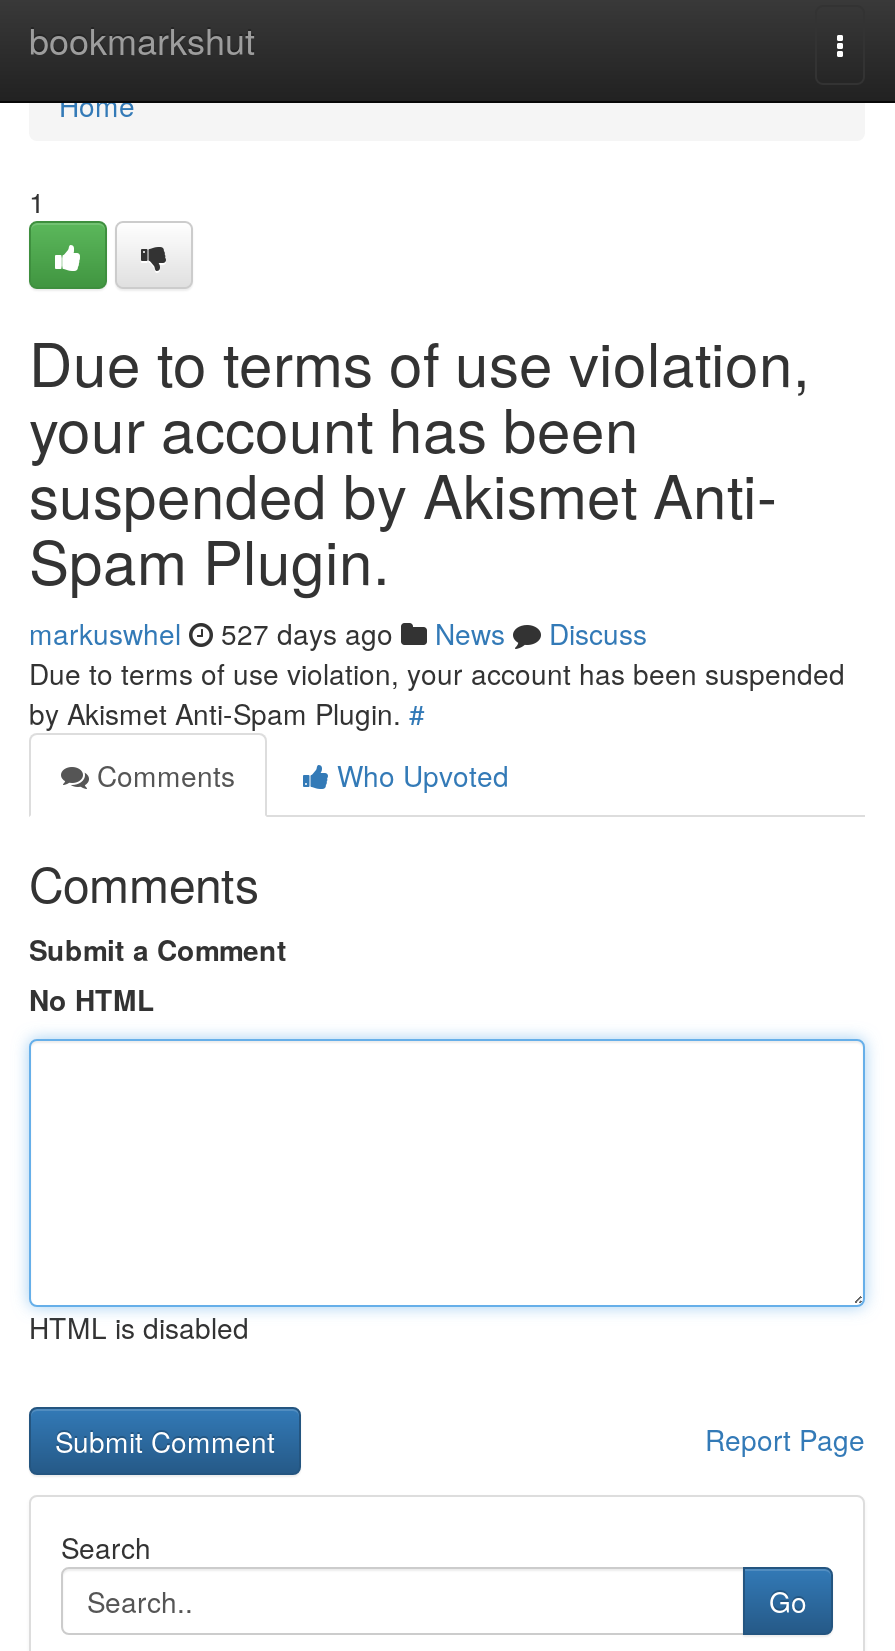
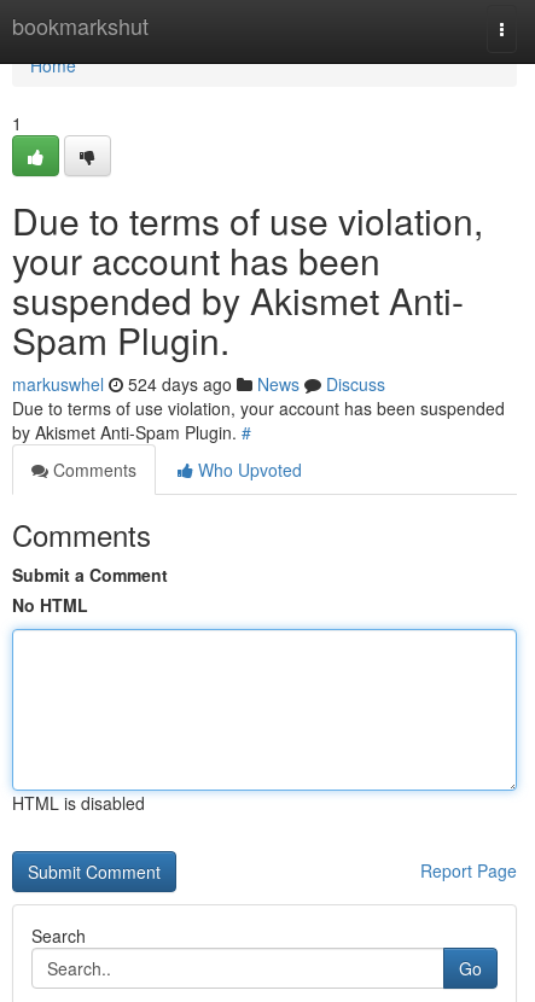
[29,613,647,653] markuswhel 527 days ago News Discuss -> [12,372,385,396] markuswhel 524 days ago News Discuss

